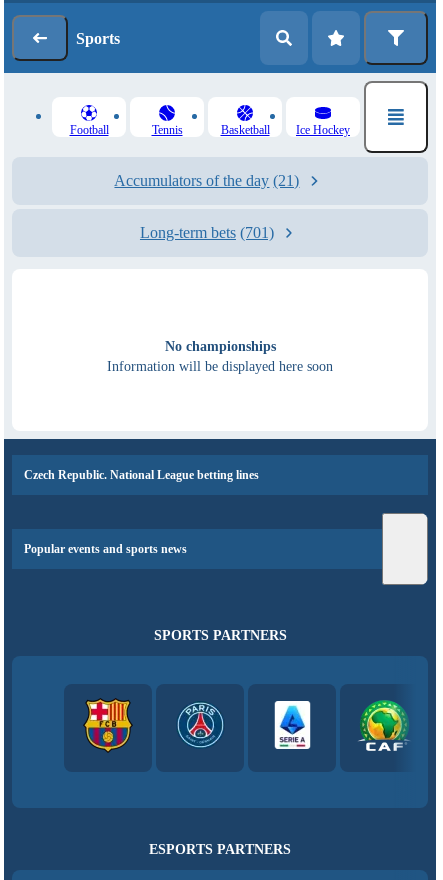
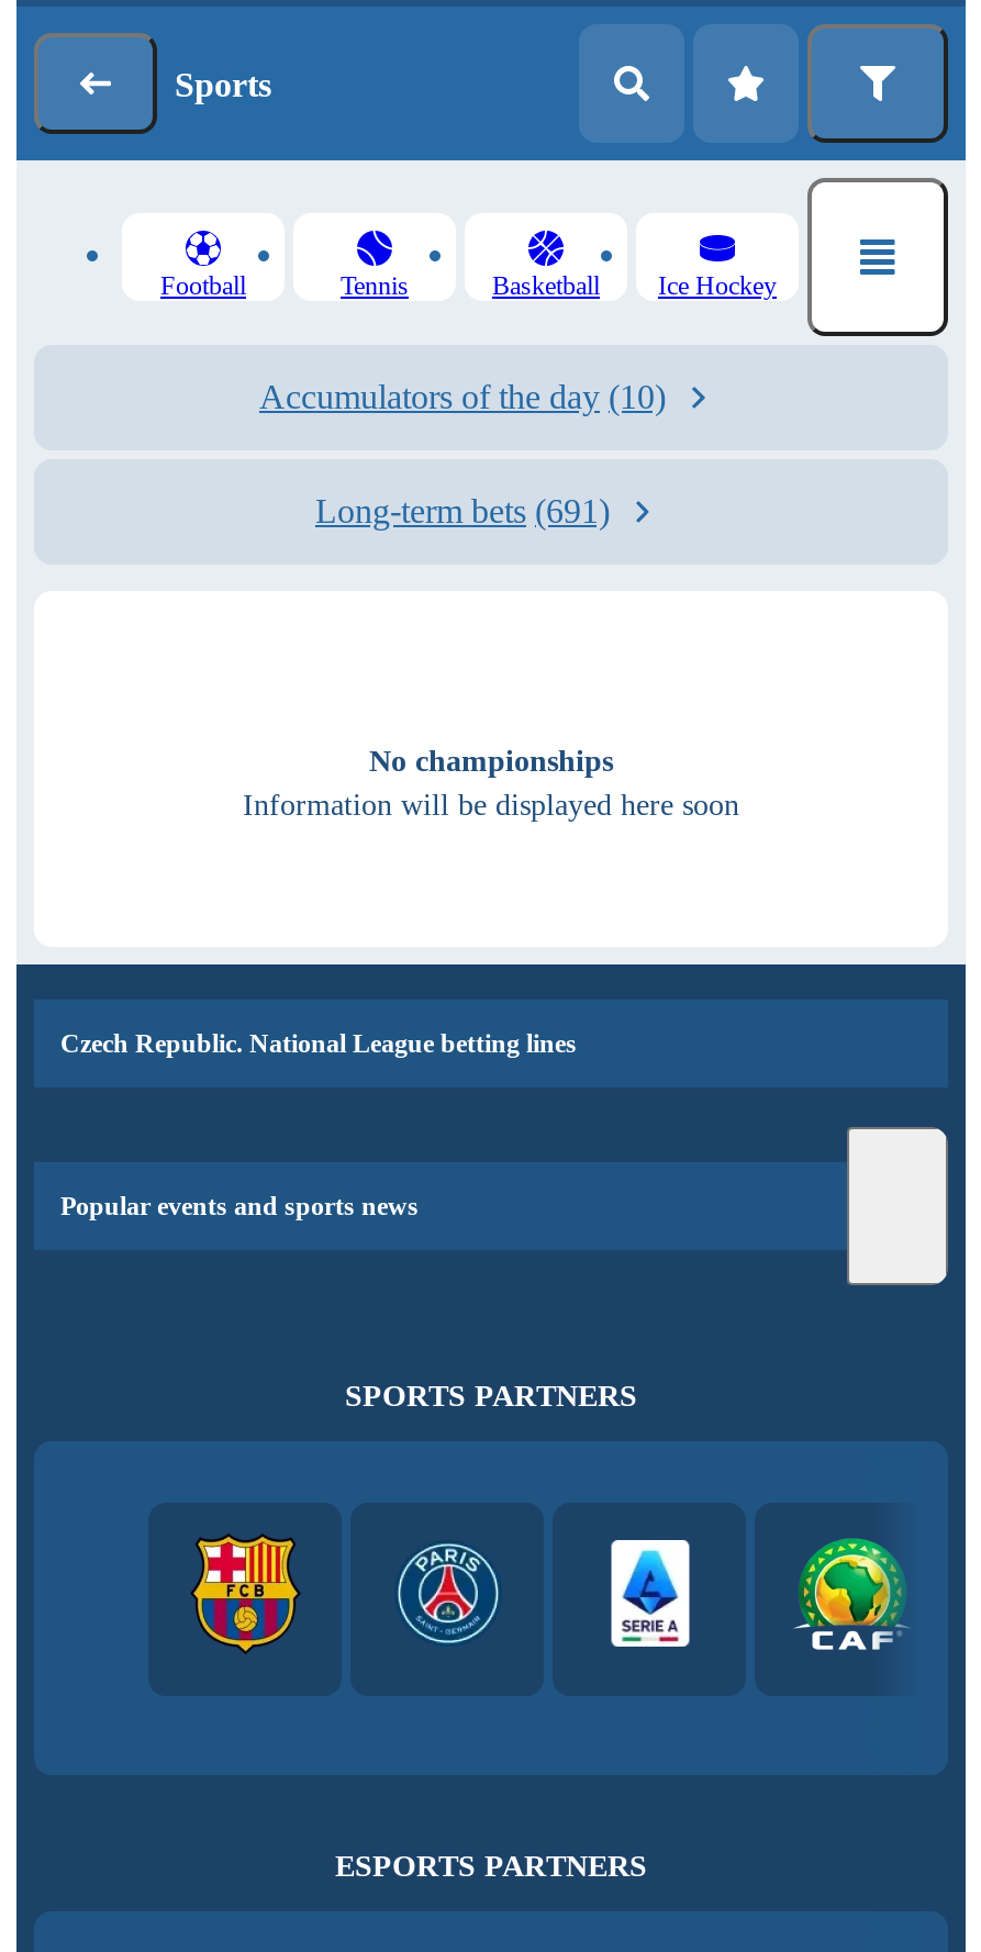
[114,172,299,189] Accumulators of the day (21) -> [259,378,666,415] Accumulators of the day (10)
[140,224,274,241] Long-term bets (701) -> [315,492,610,529] Long-term bets (691)

